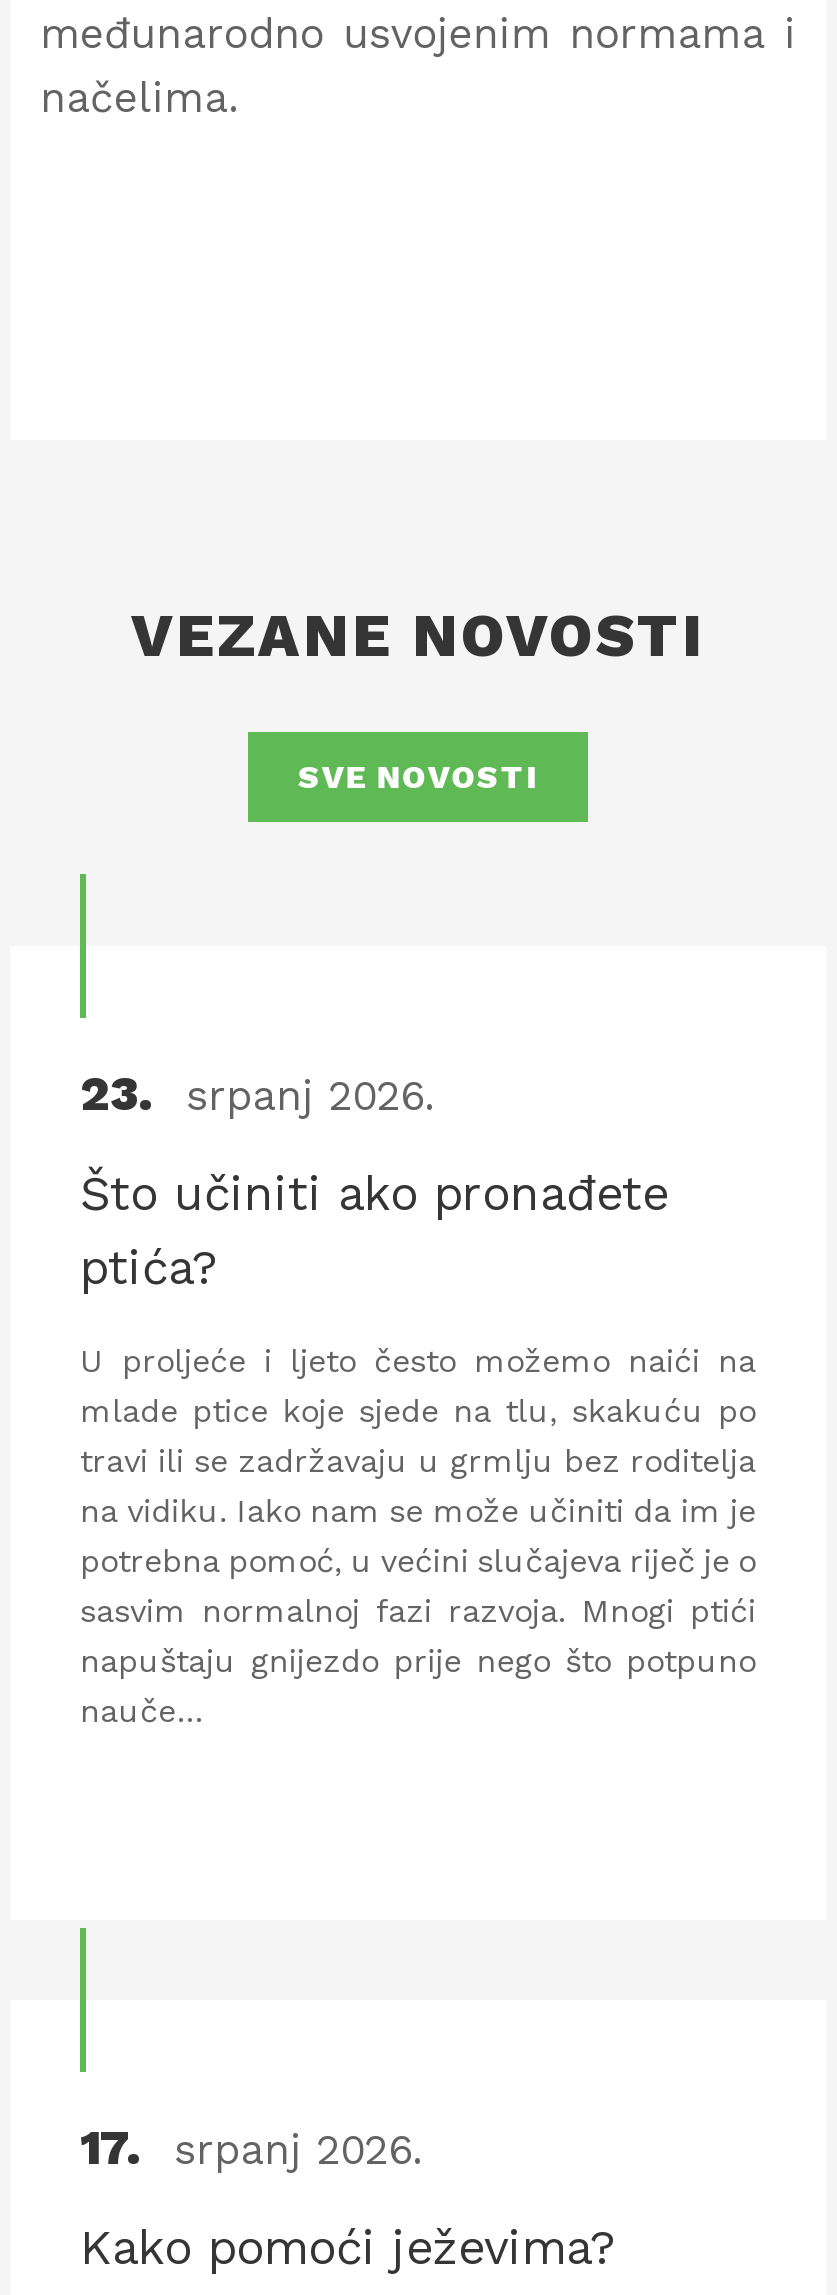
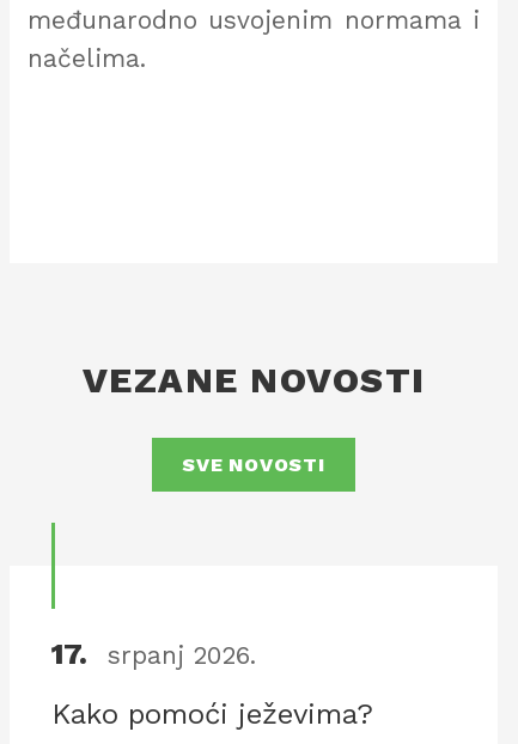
[80,1066,756,1730] 23. srpanj 2026. | Što učiniti ako pronađete | ptića? | U proljeće i ljeto često možemo naići na | mlade ptice koje sjede na tlu, skakuću po | travi ili se zadržavaju u grmlju bez roditelja | na vidiku. Iako nam se može učiniti da im je | potrebna pomoć, u većini slučajeva riječ je o | sasvim normalnoj fazi razvoja. Mnogi ptići | napuštaju gnijezdo prije nego što potpuno | nauče… -> none

